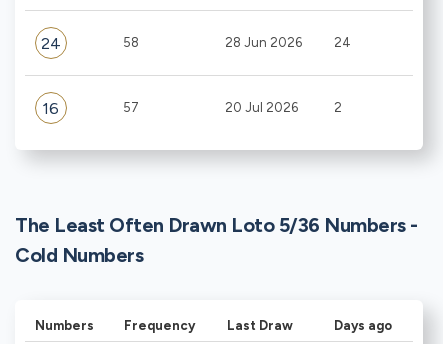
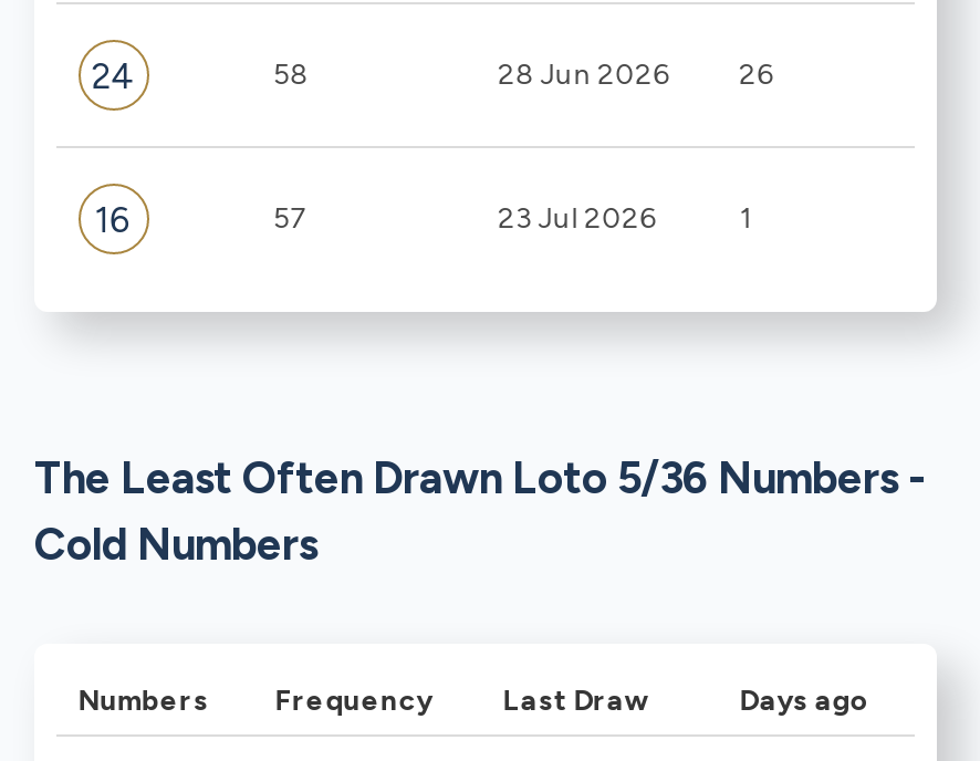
[334,34,351,49] 24 -> [740,56,773,90] 26
[225,99,298,114] 20 Jul 2026 -> [498,200,655,233] 23 Jul 2026
[334,99,342,114] 2 -> [740,200,751,233] 1

